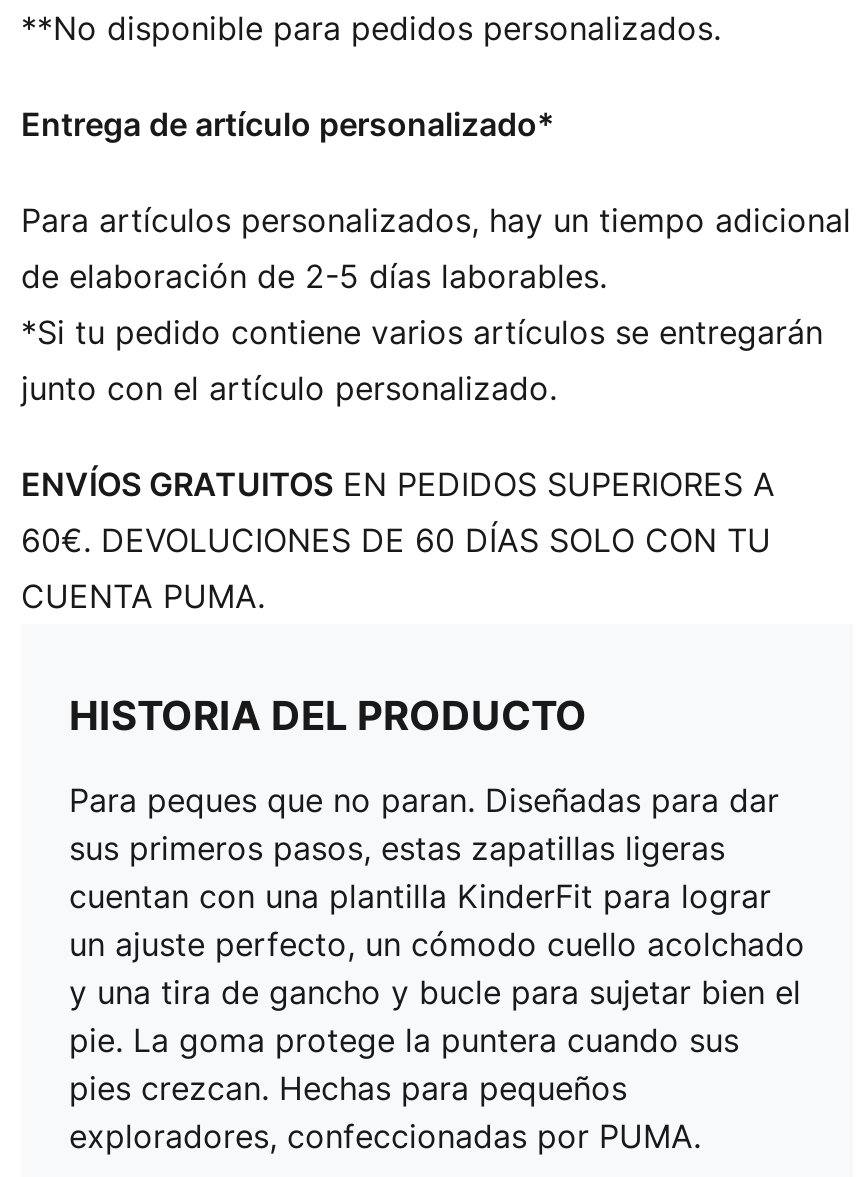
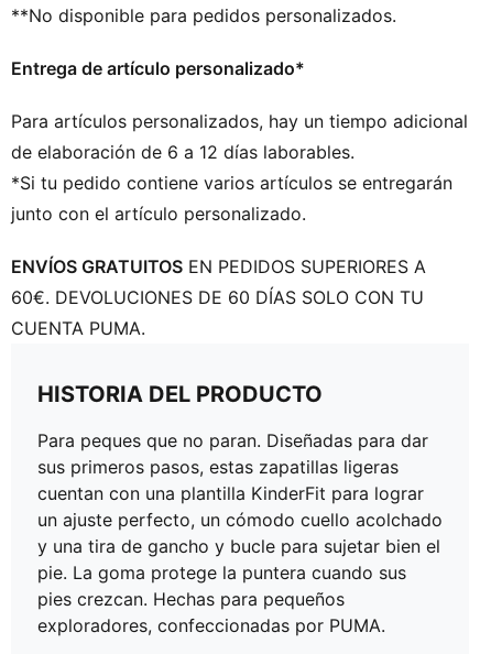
[21,256,607,296] de elaboración de 2-5 días laborables. -> [11,141,354,163] de elaboración de 6 a 12 días laborables.

